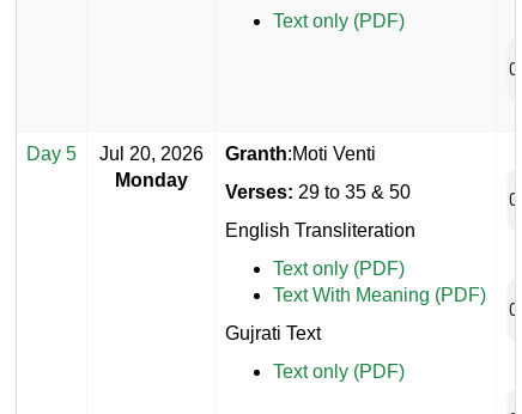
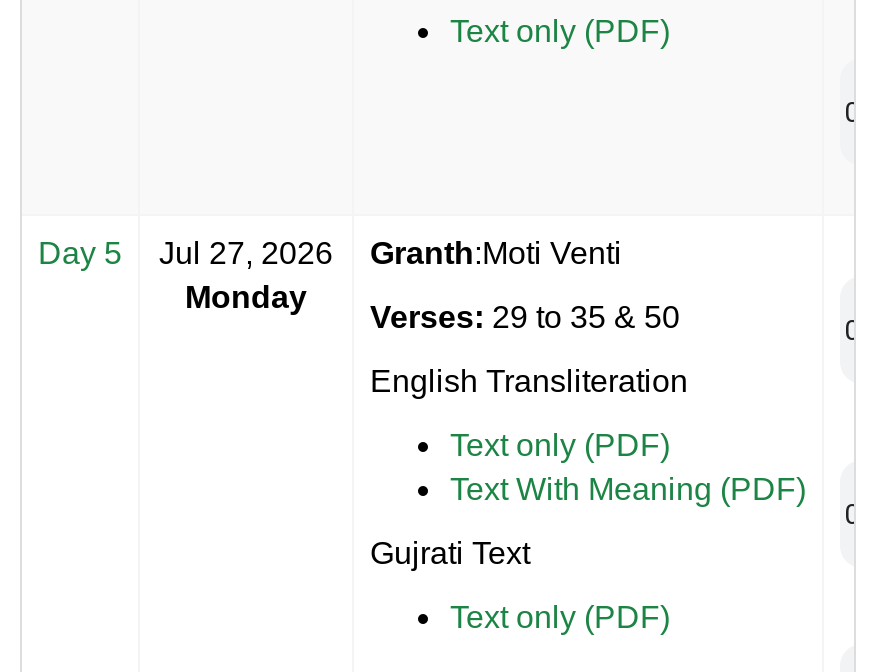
[26,144,376,164] Day 5 Jul 20, 2026 Granth:Moti Venti -> [38,236,622,270] Day 5 Jul 27, 2026 Granth:Moti Venti

